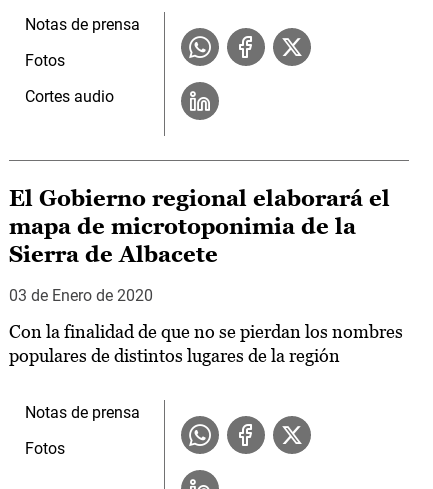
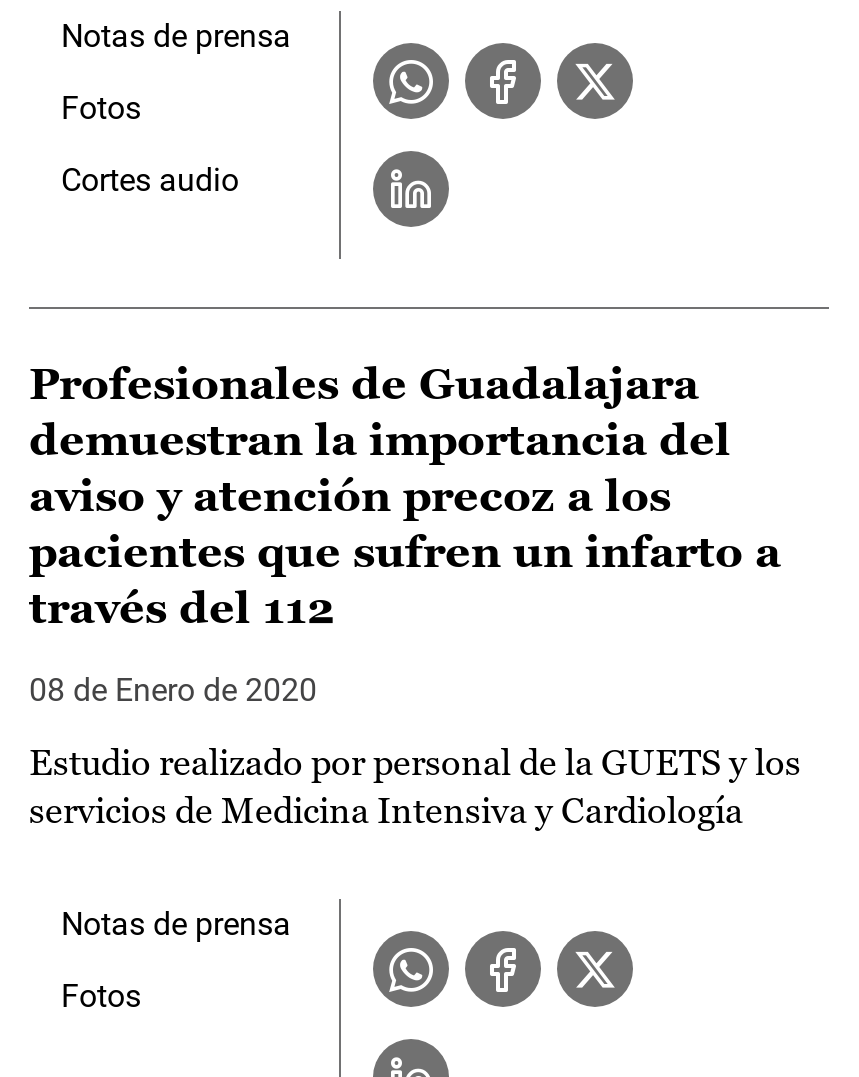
[9,186,390,267] El Gobierno regional elaborará el | mapa de microtoponimia de la | Sierra de Albacete -> [29,359,781,633] Profesionales de Guadalajara | demuestran la importancia del | aviso y atención precoz a los | pacientes que sufren un infarto a | través del 112
[9,286,153,305] 03 de Enero de 2020 -> [29,671,317,709] 08 de Enero de 2020
[9,321,403,366] Con la finalidad de que no se pierdan los nombres | populares de distintos lugares de la región -> [29,741,801,831] Estudio realizado por personal de la GUETS y los | servicios de Medicina Intensiva y Cardiología

